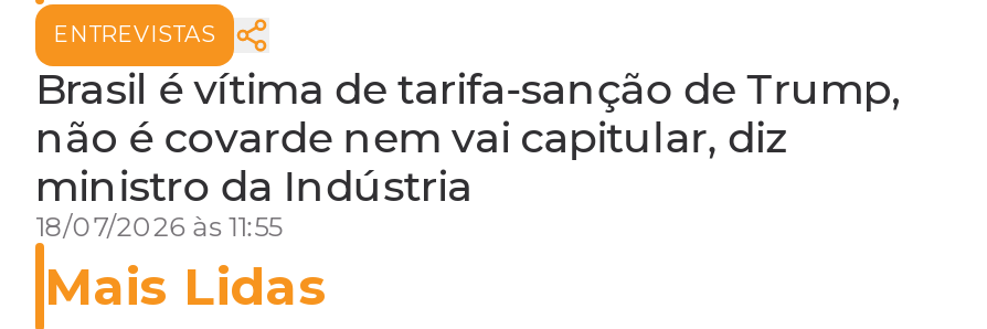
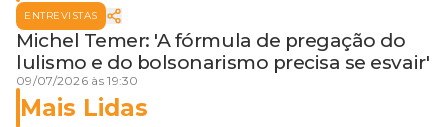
[35,65,901,244] Brasil é vítima de tarifa-sanção de Trump, | não é covarde nem vai capitular, diz | ministro da Indústria | 18/07/2026 às 11:55 -> [16,29,429,88] Michel Temer: 'A fórmula de pregação do | lulismo e do bolsonarismo precisa se esvair' | 09/07/2026 às 19:30

